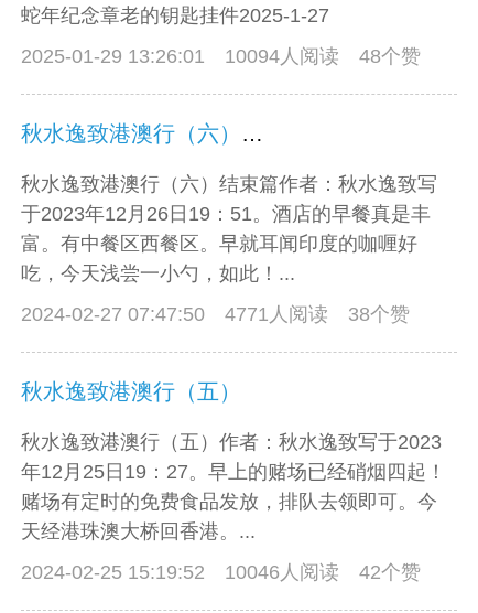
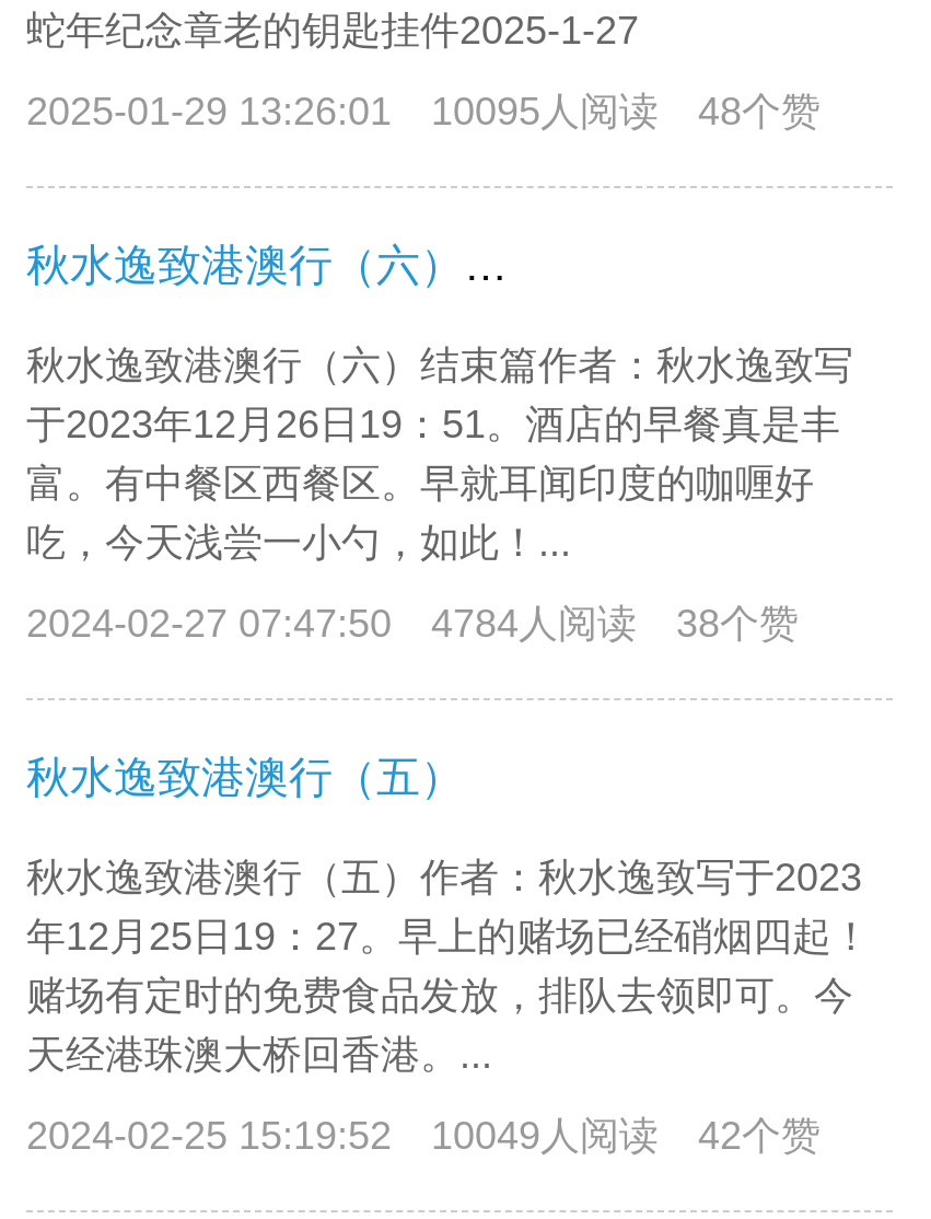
[21,45,421,67] 2025-01-29 13:26:01 10094人阅读 48个赞 -> [26,90,821,133] 2025-01-29 13:26:01 10095人阅读 48个赞
[21,303,410,325] 2024-02-27 07:47:50 4771人阅读 38个赞 -> [26,602,799,646] 2024-02-27 07:47:50 4784人阅读 38个赞
[21,561,421,583] 2024-02-25 15:19:52 10046人阅读 42个赞 -> [26,1114,821,1158] 2024-02-25 15:19:52 10049人阅读 42个赞

